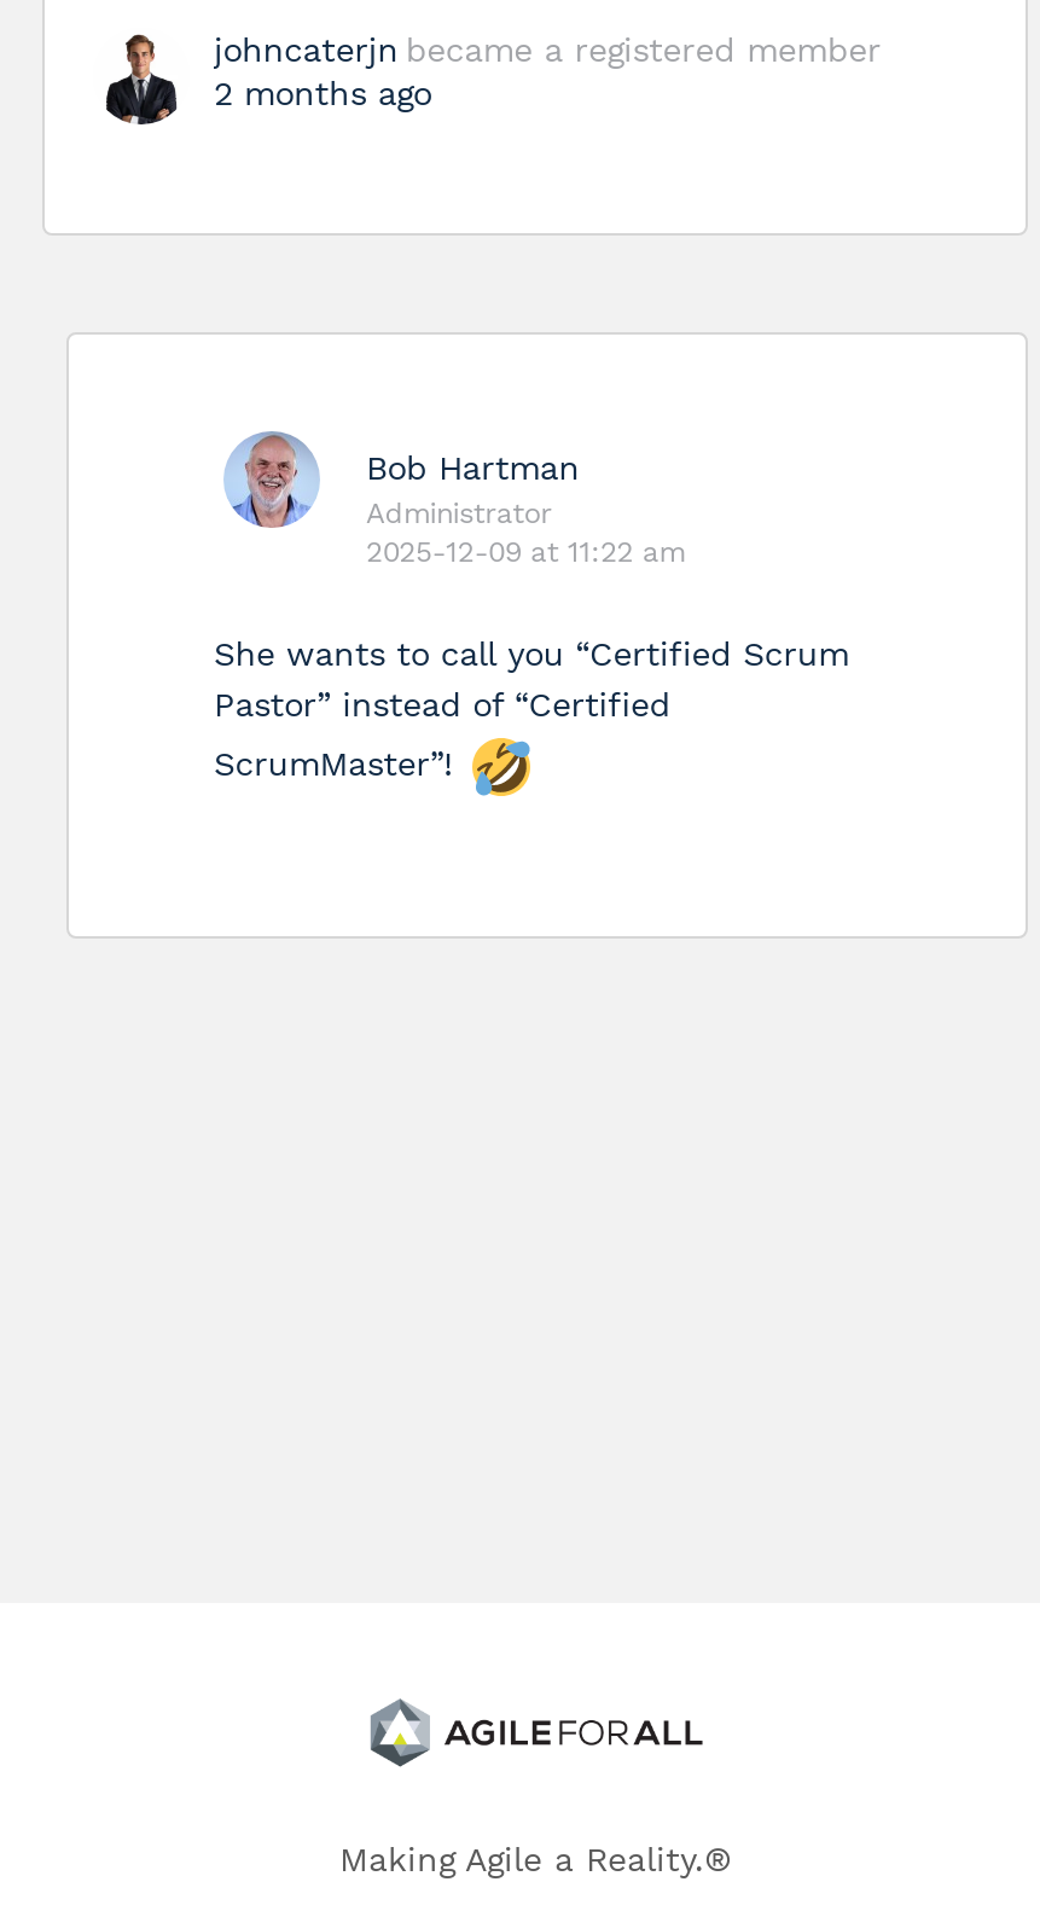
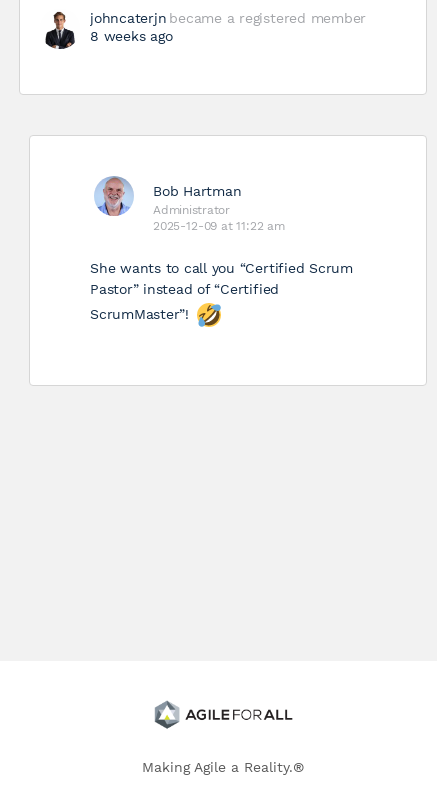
[214,74,431,112] 2 months ago -> [90,28,172,44] 8 weeks ago

